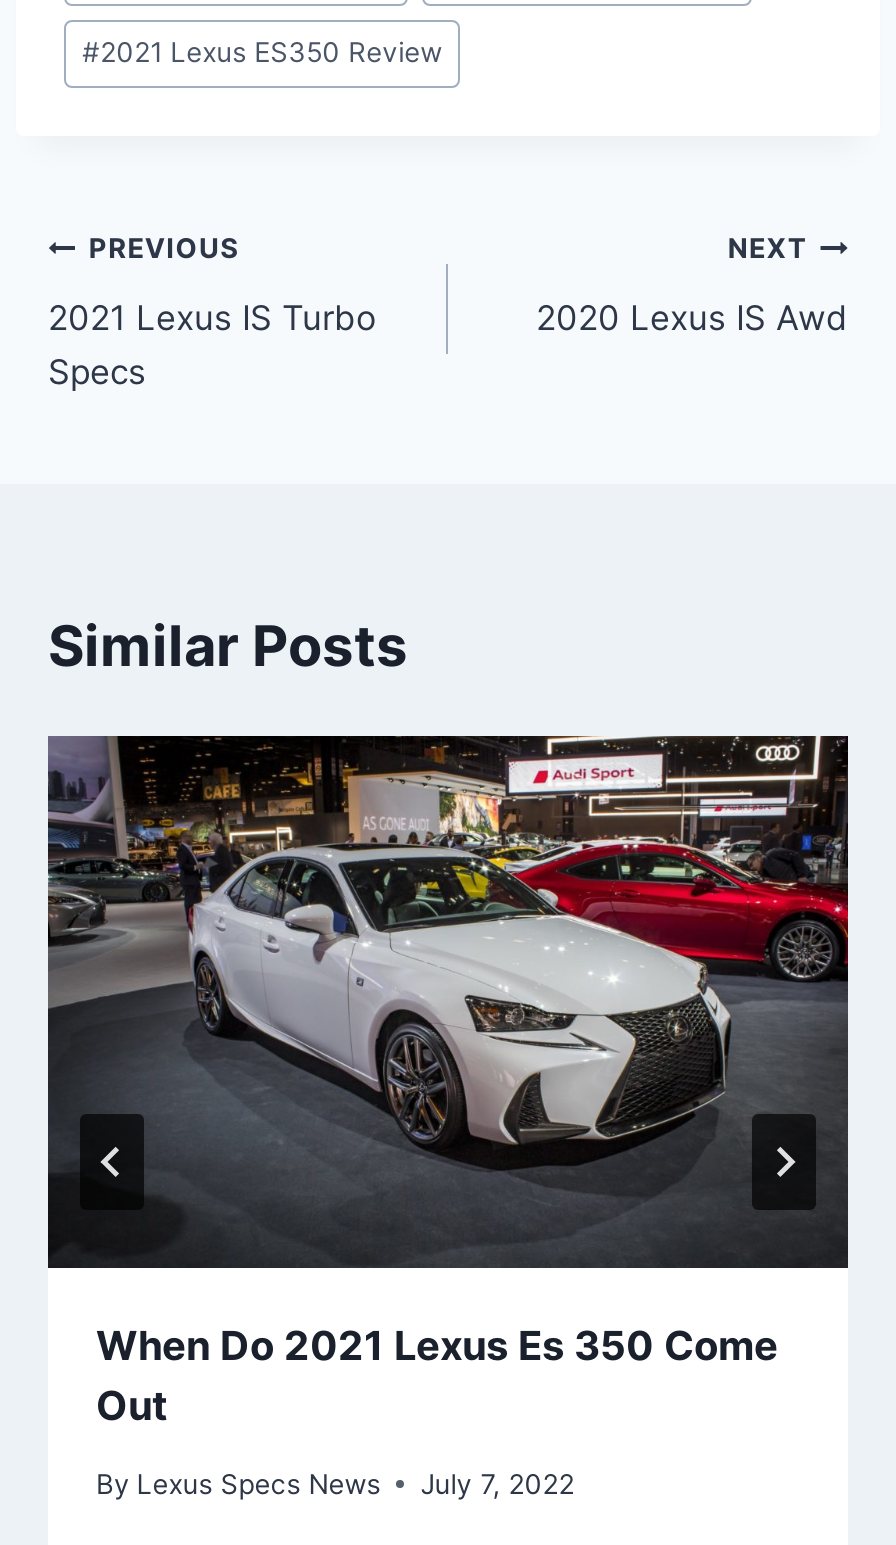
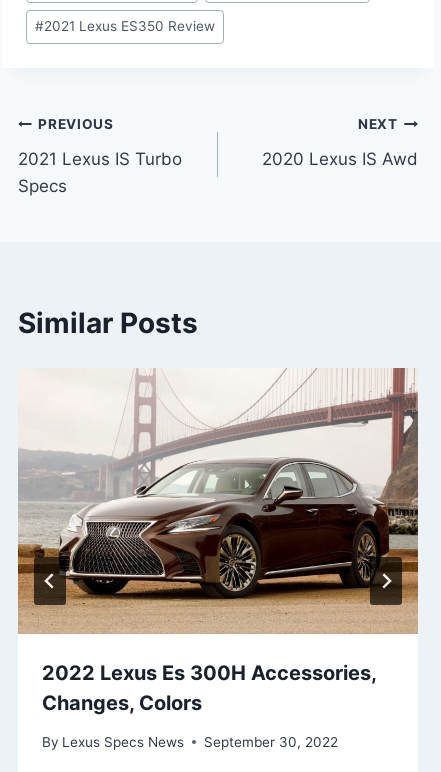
[46,734,850,1430] [image] | When Do 2021 Lexus Es 350 Come | Out -> [17,367,419,715] [image] | 2022 Lexus Es 300H Accessories, | Changes, Colors
[96,1468,574,1500] By Lexus Specs News July 7, 2022 -> [42,734,338,750] By Lexus Specs News September 30, 2022

